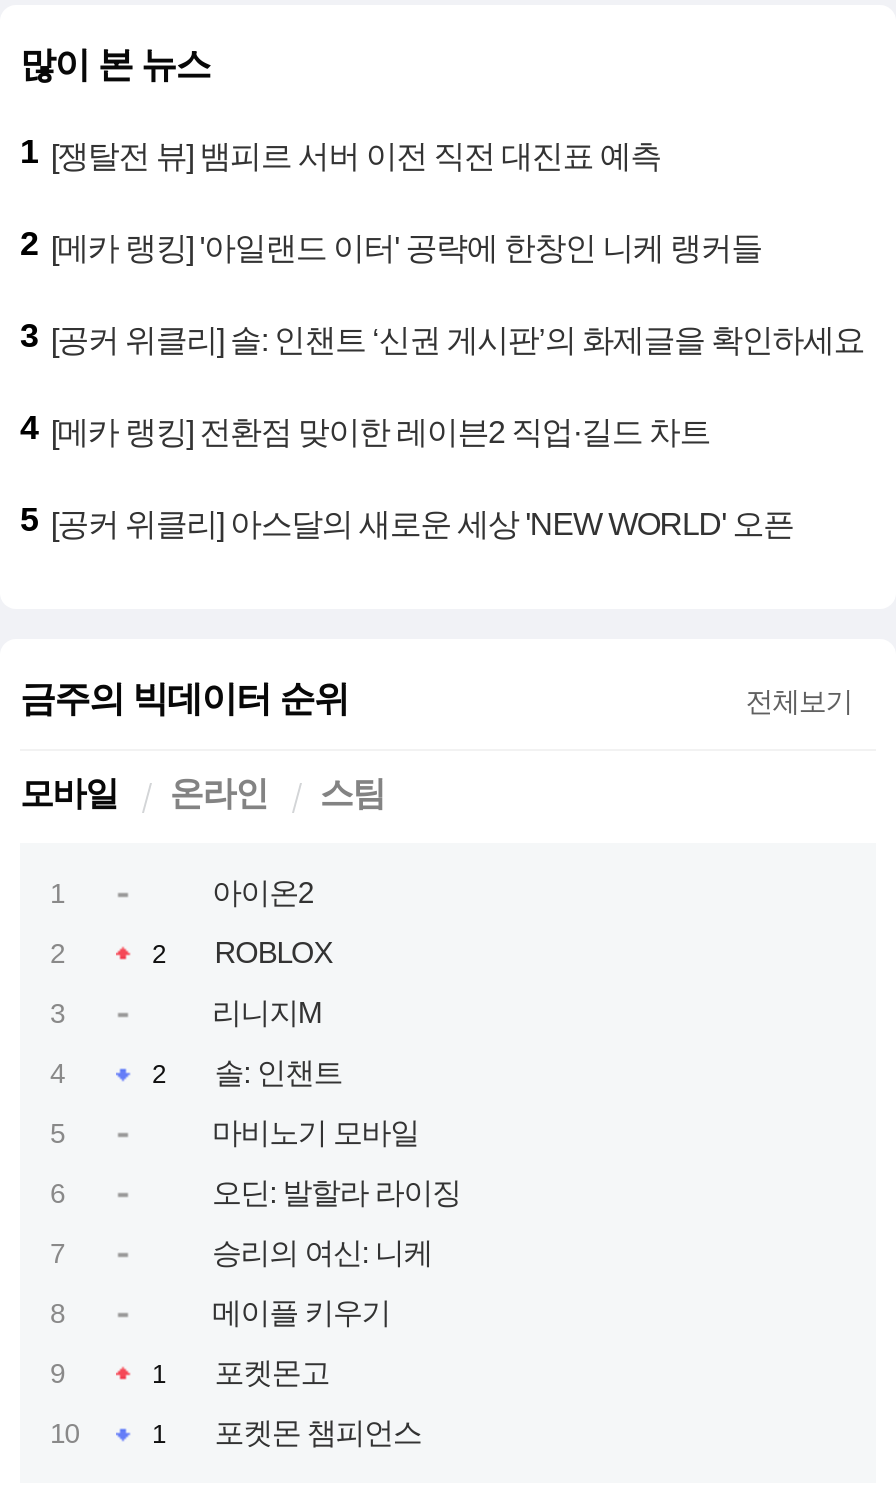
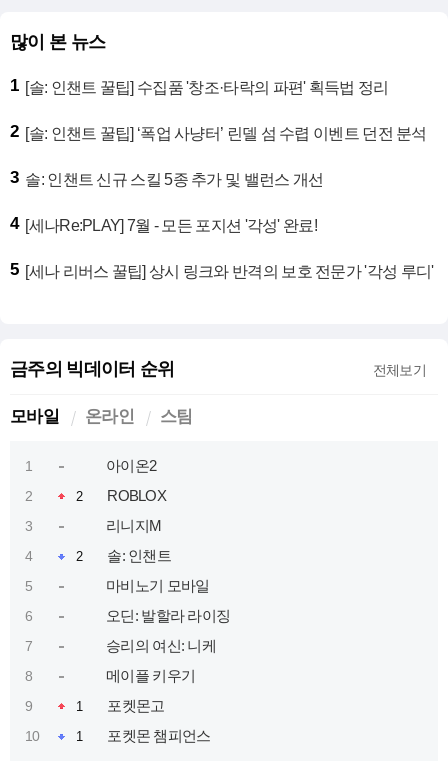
[20,134,661,174] 1 [쟁탈전 뷰] 뱀피르 서버 이전 직전 대진표 예측 -> [10,76,388,96] 1 [솔: 인챈트 꿀팁] 수집품 '창조·타락의 파편' 획득법 정리
[20,226,762,266] 2 [메카 랭킹] '아일랜드 이터' 공략에 한창인 니케 랭커들 -> [10,122,427,142] 2 [솔: 인챈트 꿀팁] ‘폭업 사냥터’ 린델 섬 수렵 이벤트 던전 분석
[20,318,864,358] 3 [공커 위클리] 솔: 인챈트 ‘신권 게시판’의 화제글을 확인하세요 -> [10,168,323,188] 3 솔: 인챈트 신규 스킬 5종 추가 및 밸런스 개선
[20,410,710,450] 4 [메카 랭킹] 전환점 맞이한 레이븐2 직업·길드 차트 -> [10,214,317,234] 4 [세나Re:PLAY] 7월 - 모든 포지션 '각성' 완료!
[20,502,794,542] 5 [공커 위클리] 아스달의 새로운 세상 'NEW WORLD' 오픈 -> [10,260,433,280] 5 [세나 리버스 꿀팁] 상시 링크와 반격의 보호 전문가 '각성 루디'

